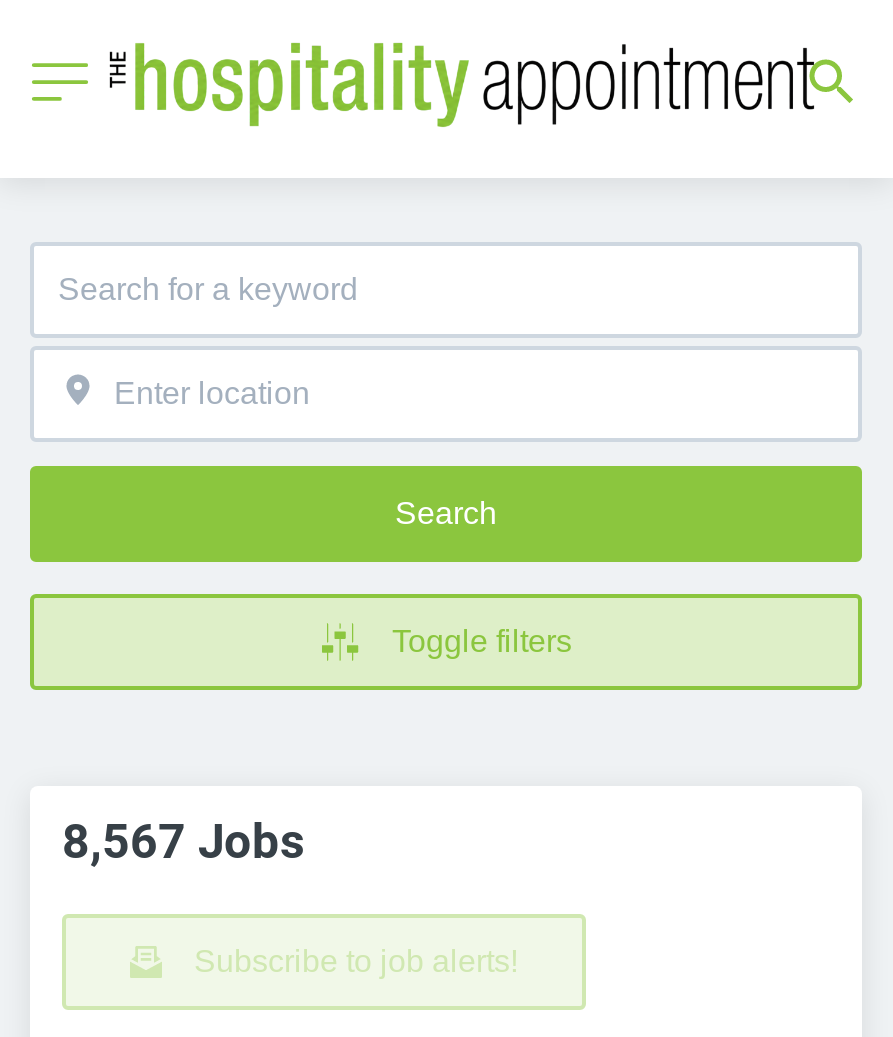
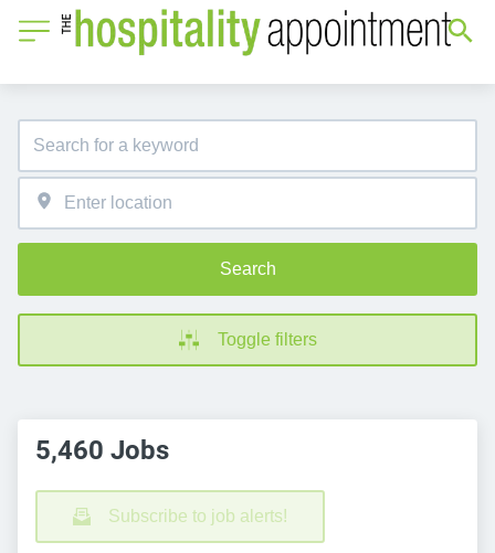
[62,813,304,869] 8,567 Jobs -> [35,434,169,465] 5,460 Jobs

